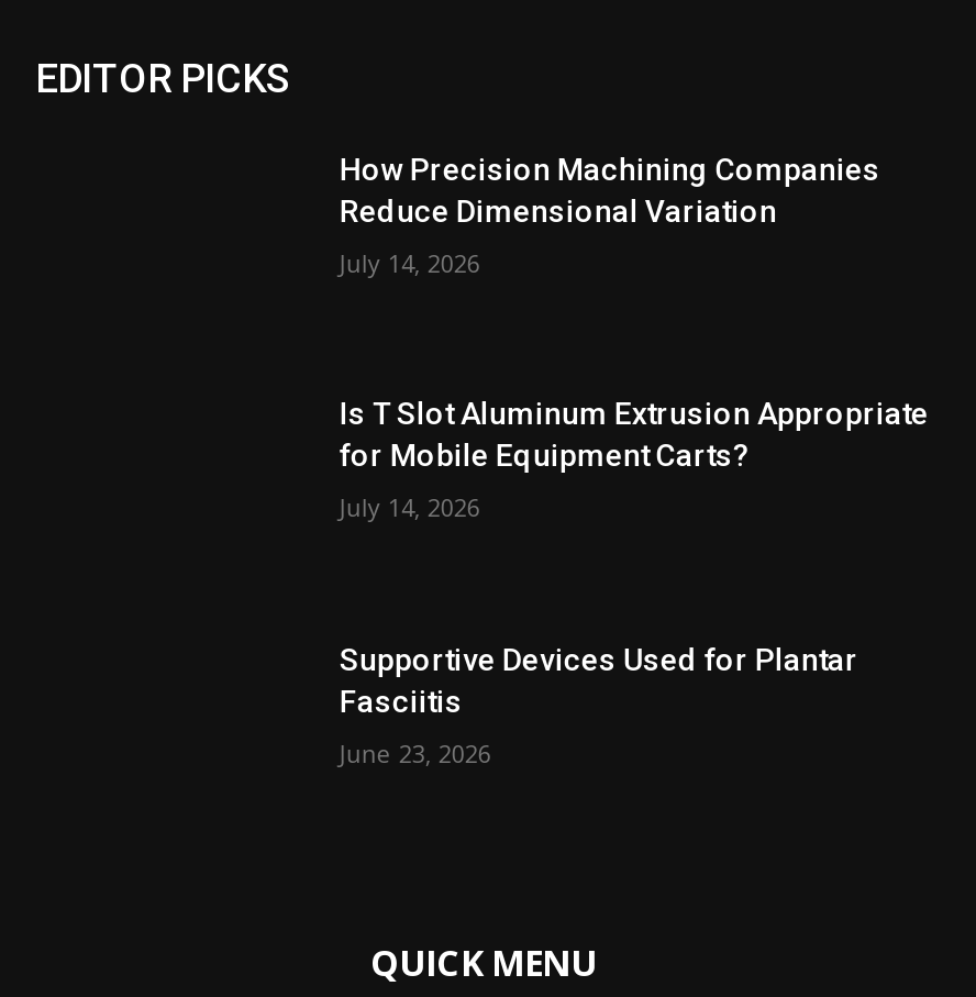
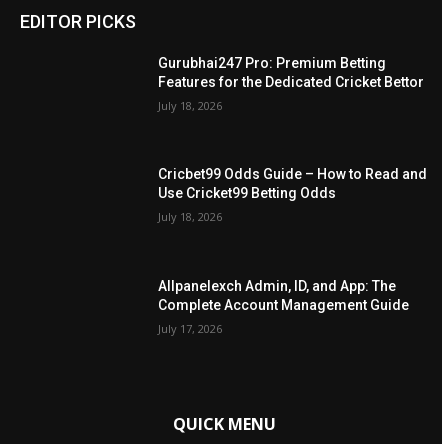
[339,151,880,228] How Precision Machining Companies | Reduce Dimensional Variation -> [158,55,424,90] Gurubhai247 Pro: Premium Betting | Features for the Dedicated Cricket Bettor
[339,246,480,279] July 14, 2026 -> [158,98,222,113] July 18, 2026
[339,397,929,474] Is T Slot Aluminum Extrusion Appropriate | for Mobile Equipment Carts? -> [158,166,427,201] Cricbet99 Odds Guide – How to Read and | Use Cricket99 Betting Odds
[339,491,480,524] July 14, 2026 -> [158,209,222,224] July 18, 2026
[339,642,858,719] Supportive Devices Used for Plantar | Fasciitis -> [158,278,409,313] Allpanelexch Admin, ID, and App: The | Complete Account Management Guide
[339,736,491,769] June 23, 2026 -> [158,321,222,336] July 17, 2026

